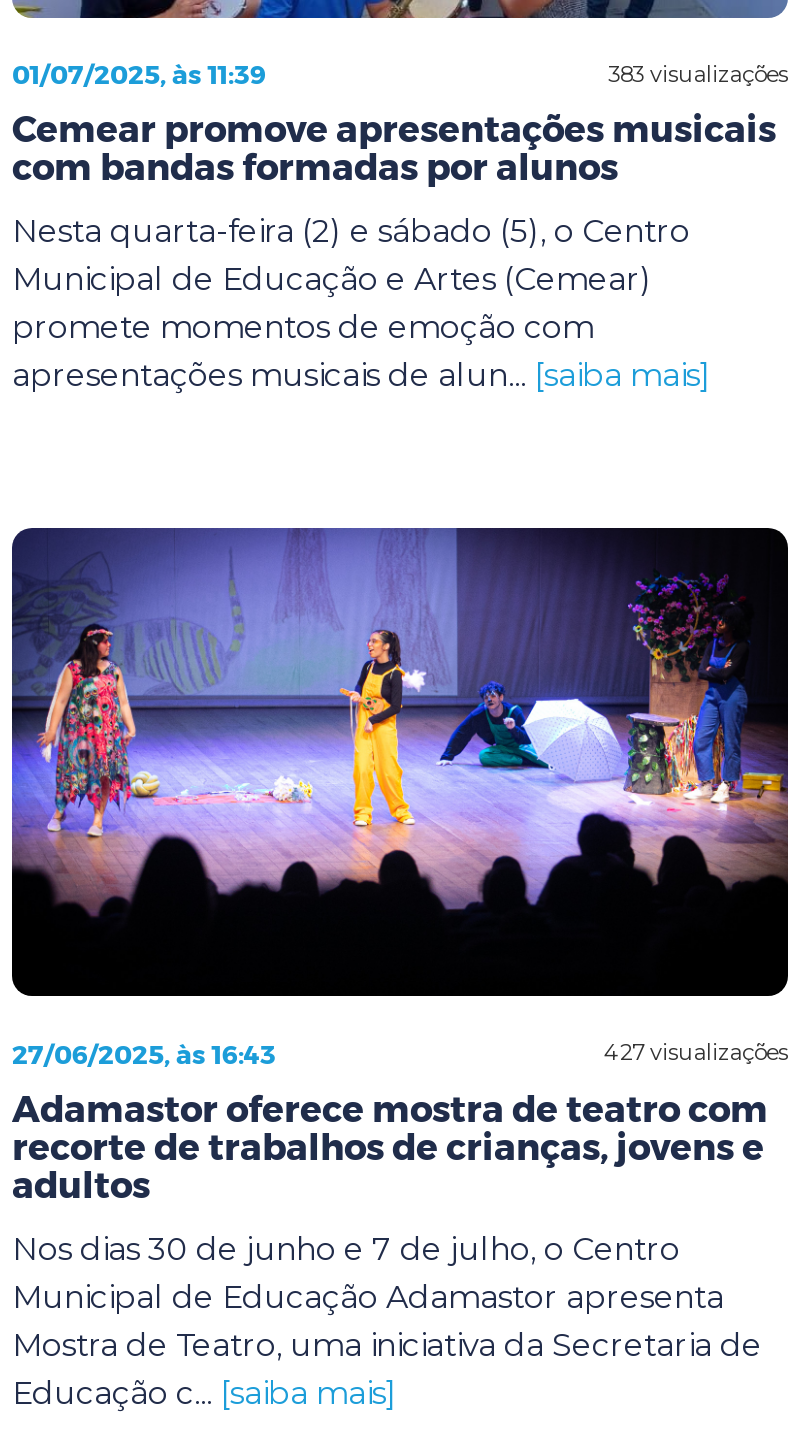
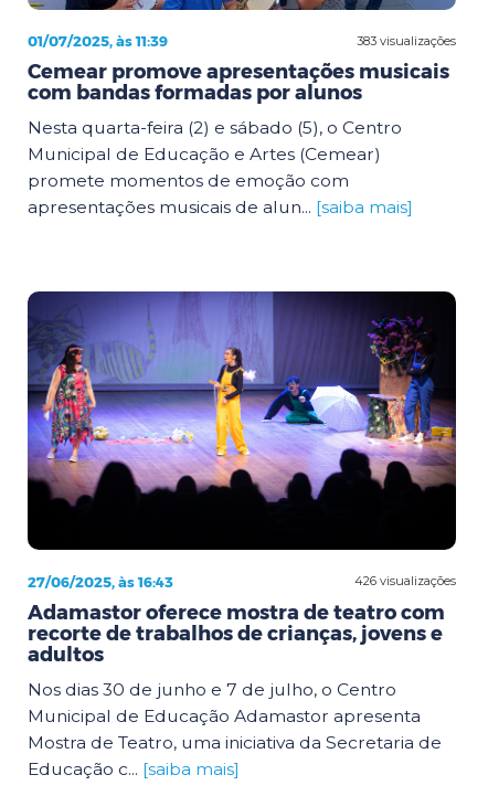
[604,1038,788,1066] 427 visualizações -> [354,573,456,588] 426 visualizações

